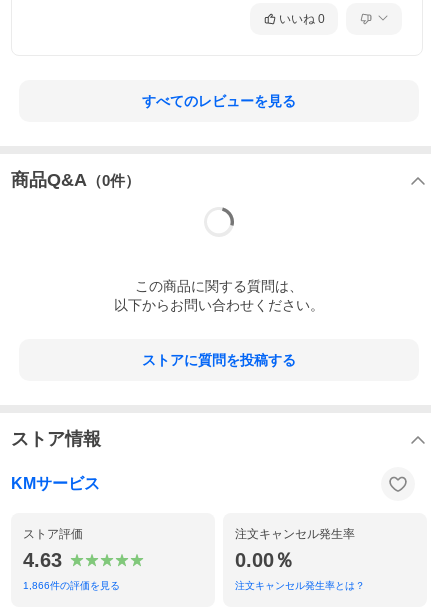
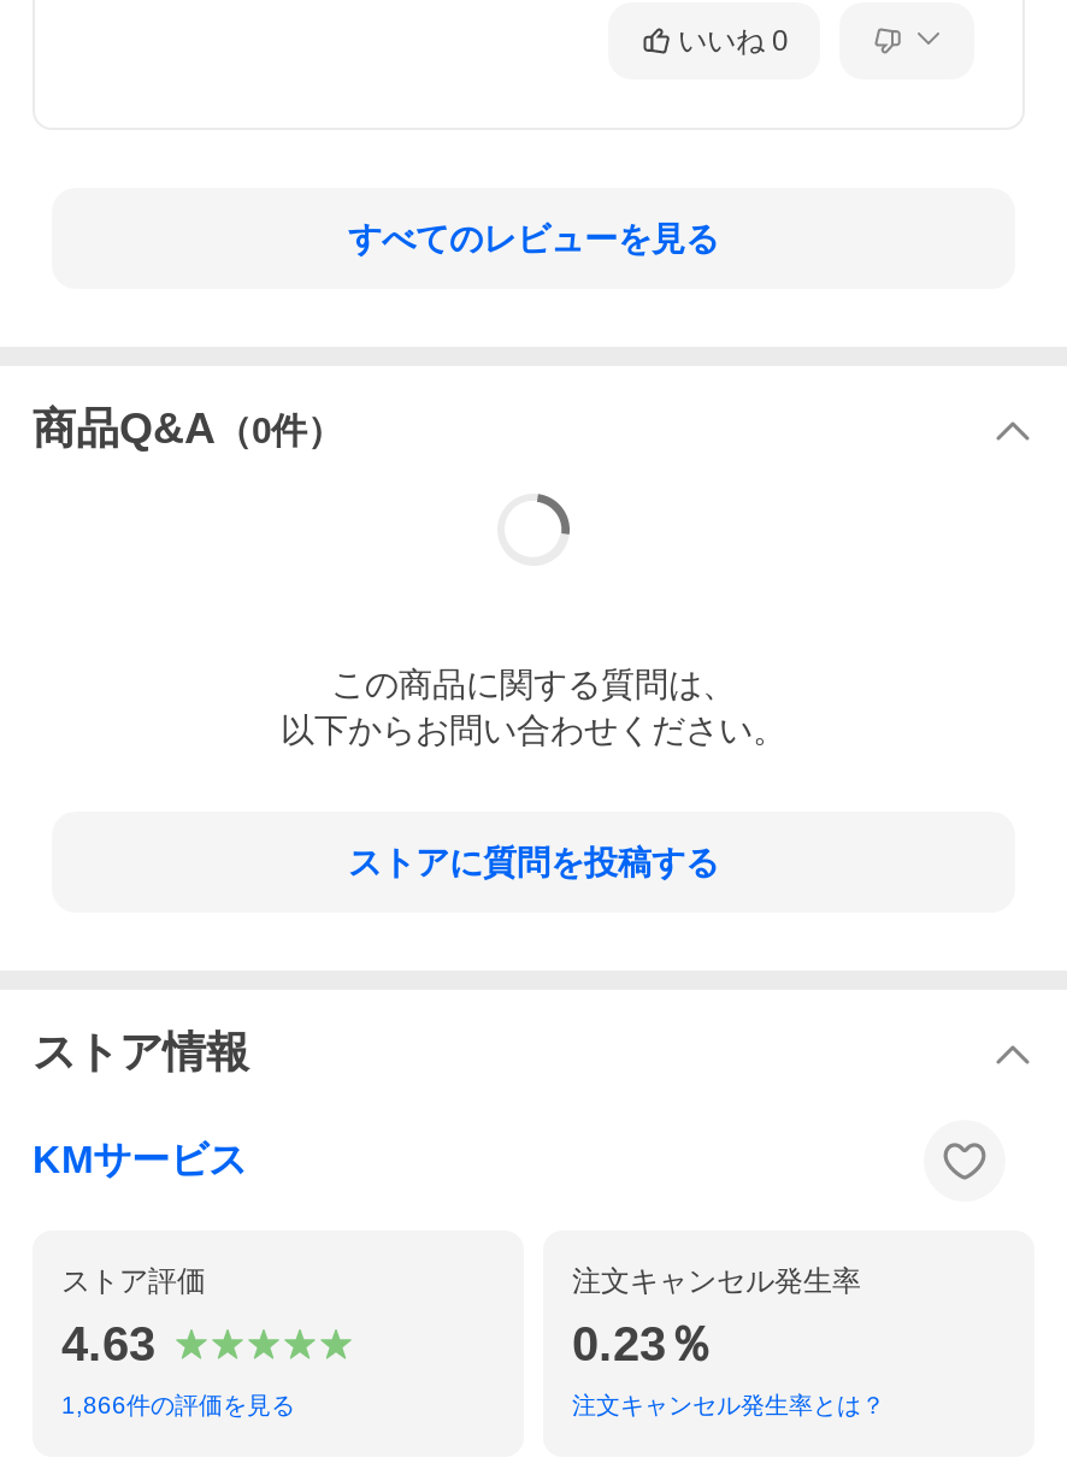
[235,549,294,571] 0.00％ -> [572,1318,714,1371] 0.23％

